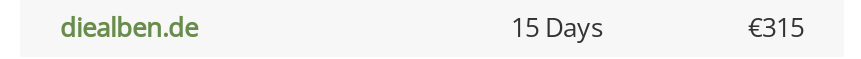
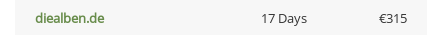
[511,9,603,45] 15 Days -> [260,9,306,27] 17 Days

